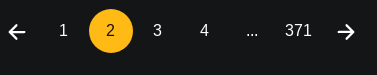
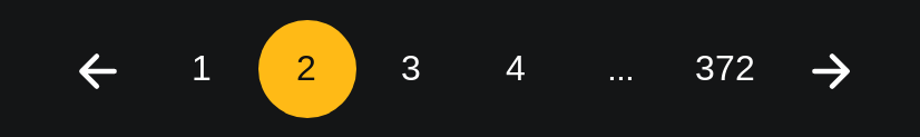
[285,22,312,39] 371 -> [695,49,755,87] 372

